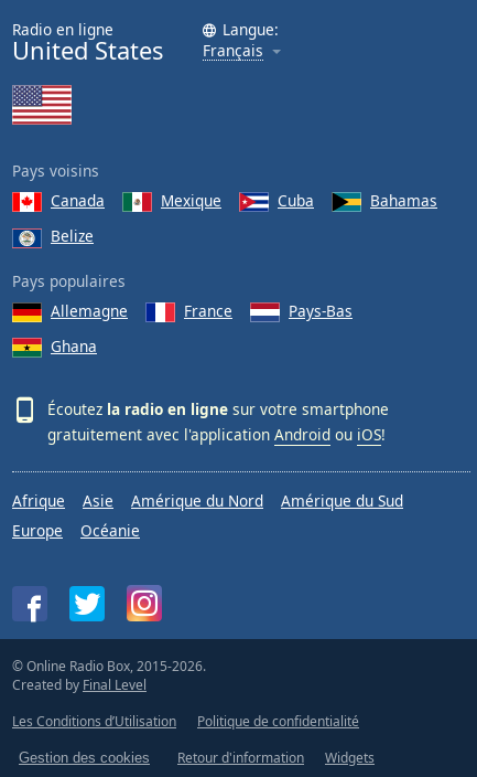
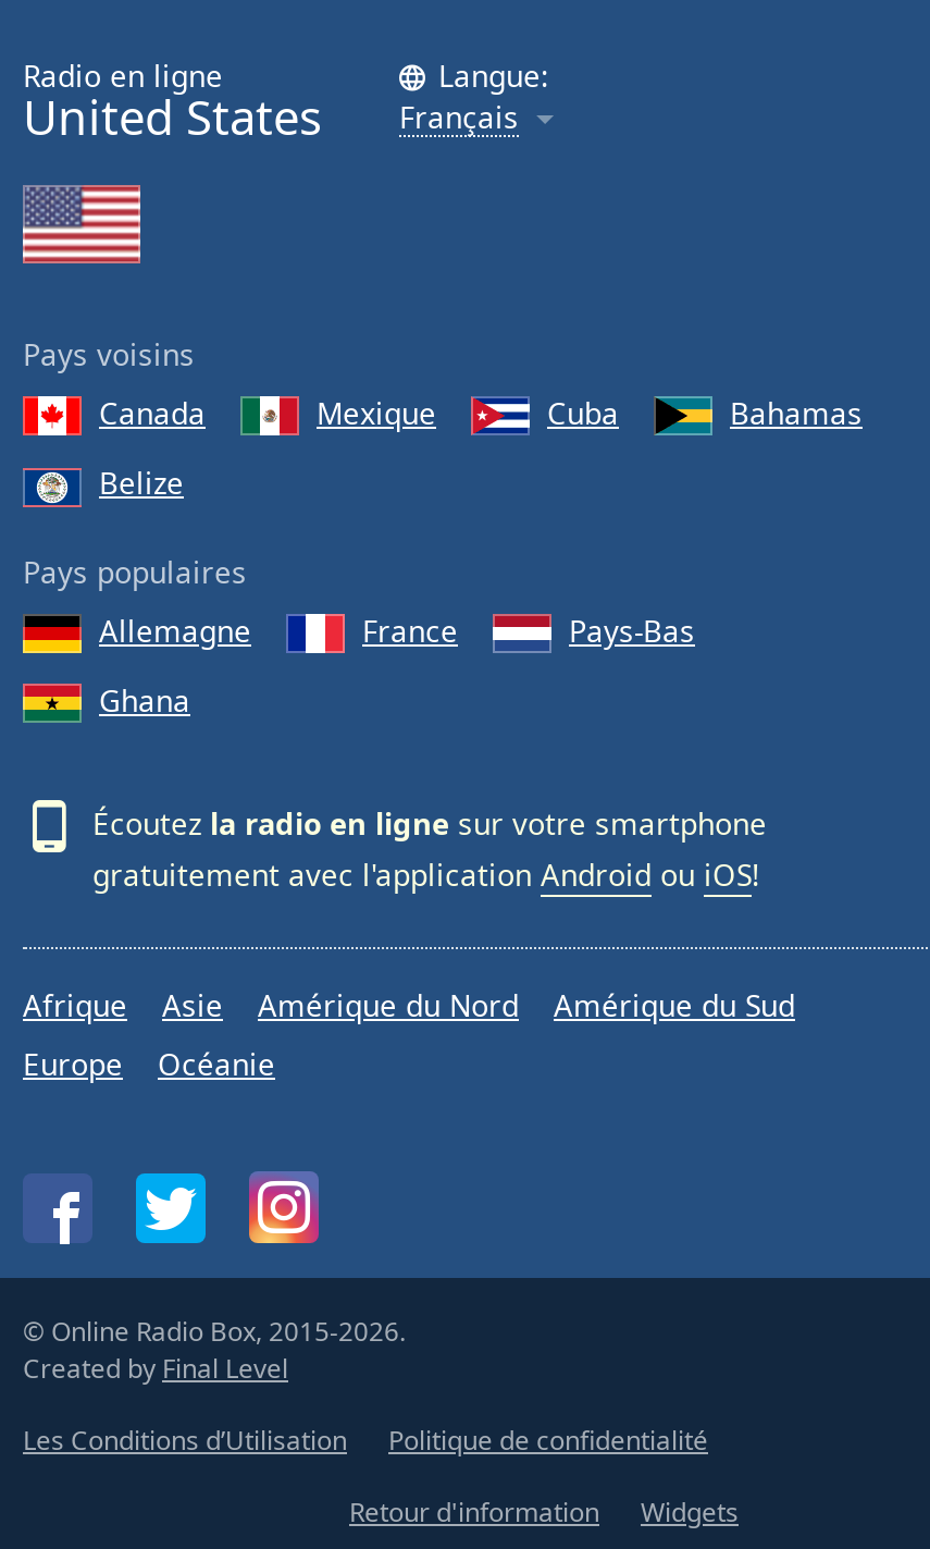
[19,750,150,766] Gestion des cookies -> none

